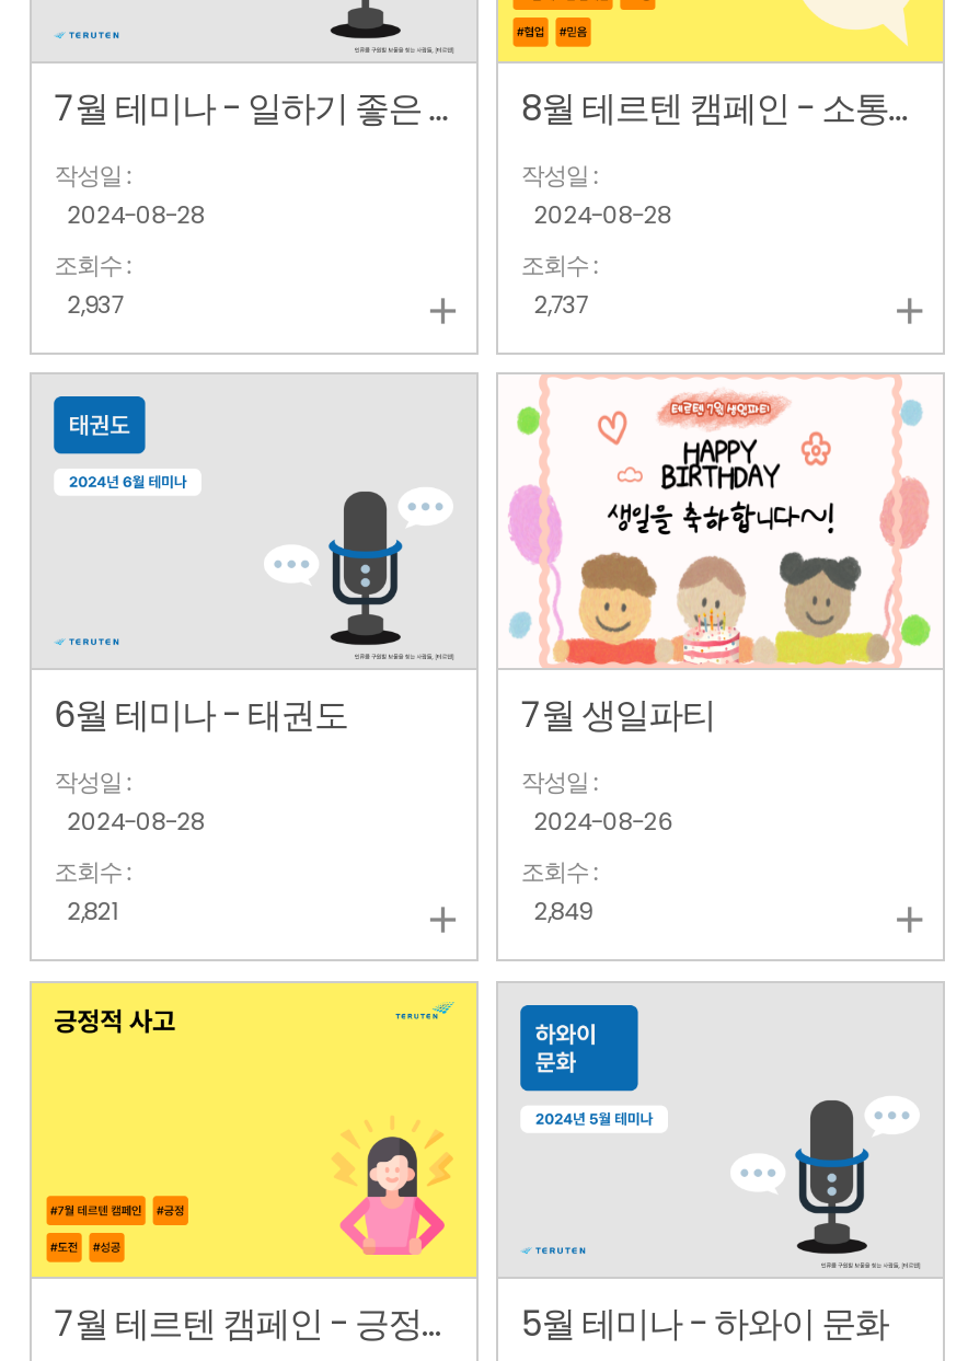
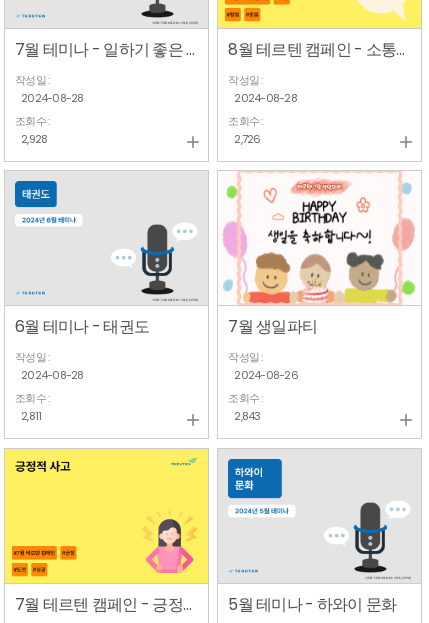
[67,287,123,322] 2,937 -> [21,131,47,147] 2,928
[534,287,587,322] 2,737 -> [234,131,261,147] 2,726
[67,894,118,929] 2,821 -> [21,408,41,424] 2,811
[534,894,592,929] 2,849 -> [234,408,261,424] 2,843

